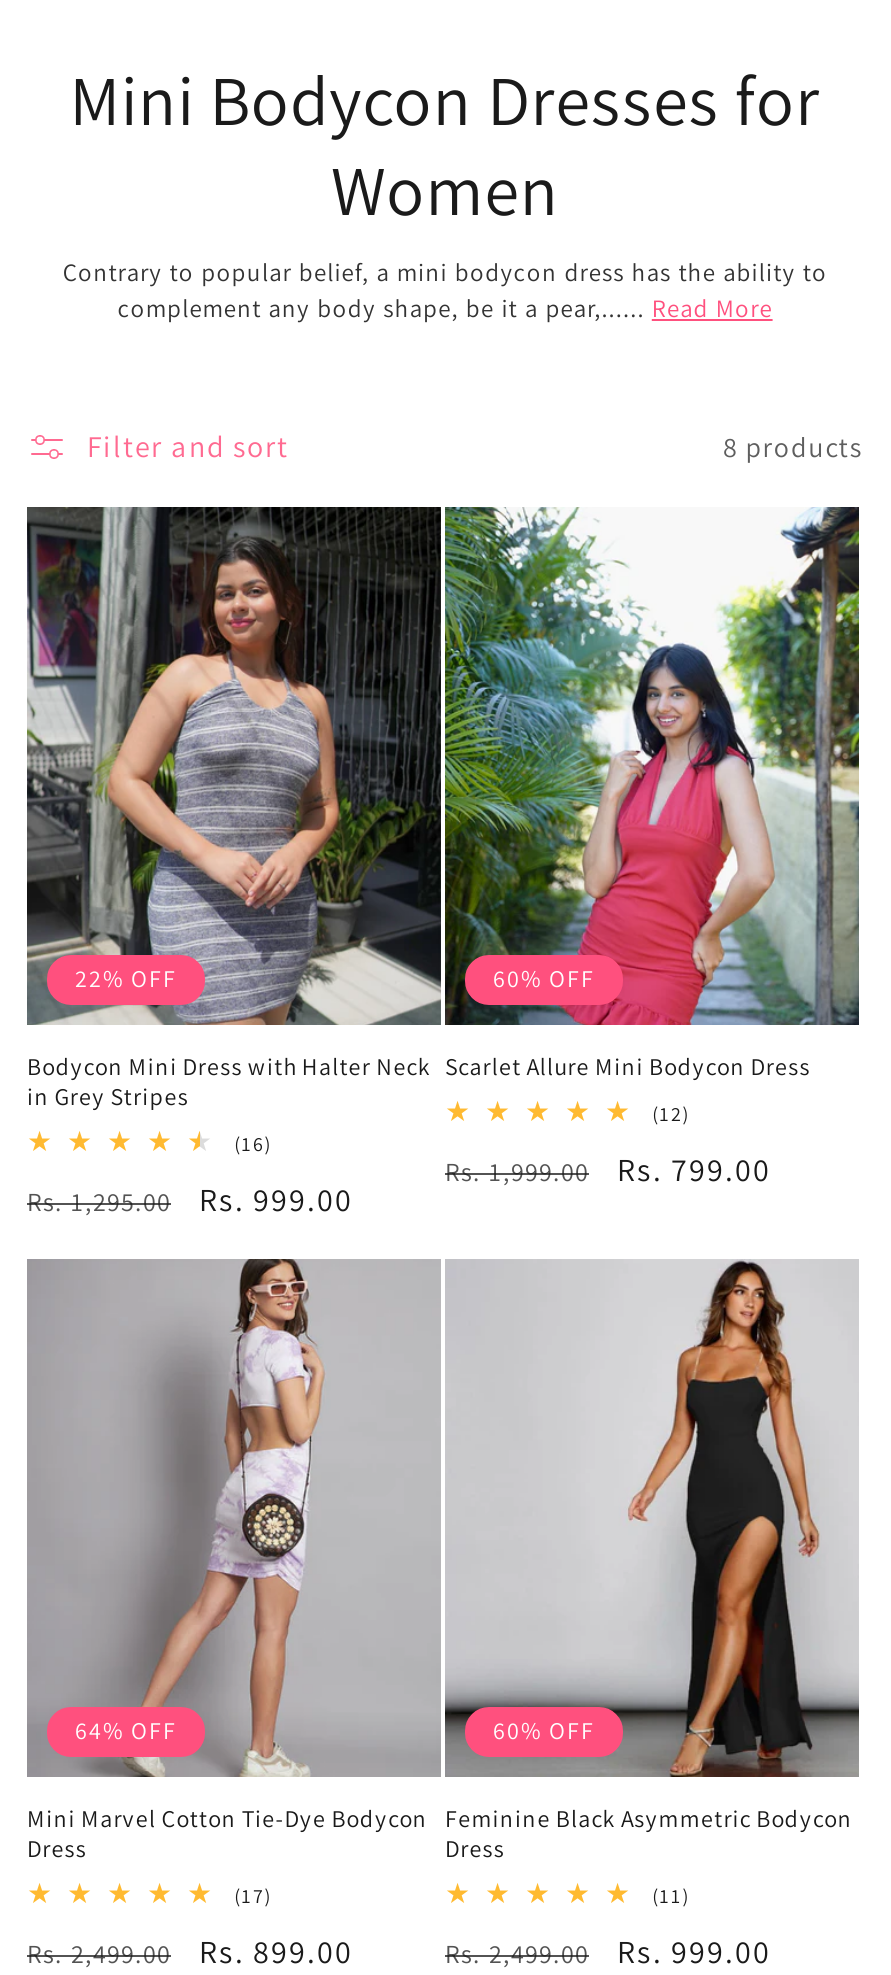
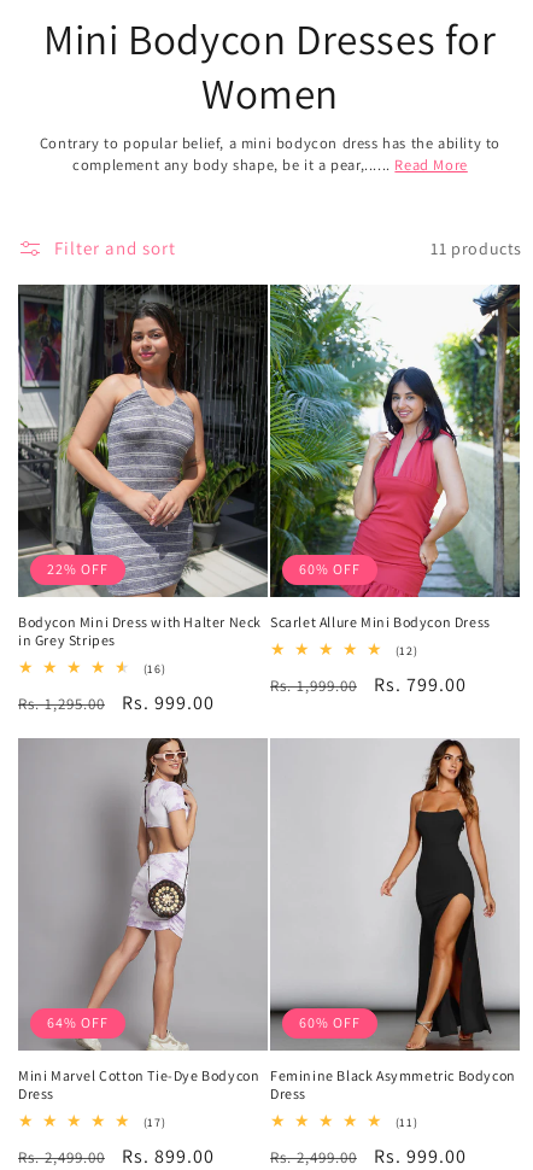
[723,429,863,465] 8 products -> [431,237,522,259] 11 products

